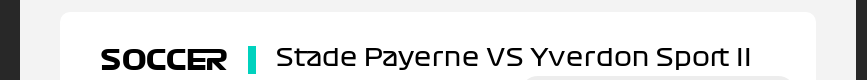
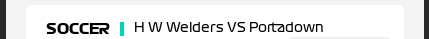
[276,46,752,70] Stade Payerne VS Yverdon Sport II -> [134,22,324,34] H W Welders VS Portadown

